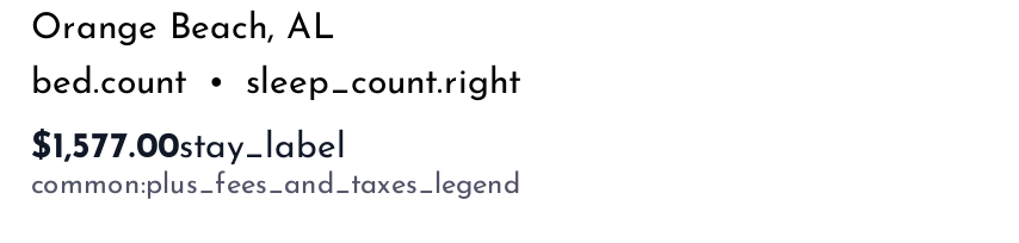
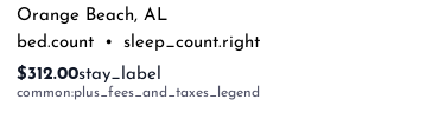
[31,131,346,167] $1,577.00stay_label -> [17,66,161,84] $312.00stay_label

